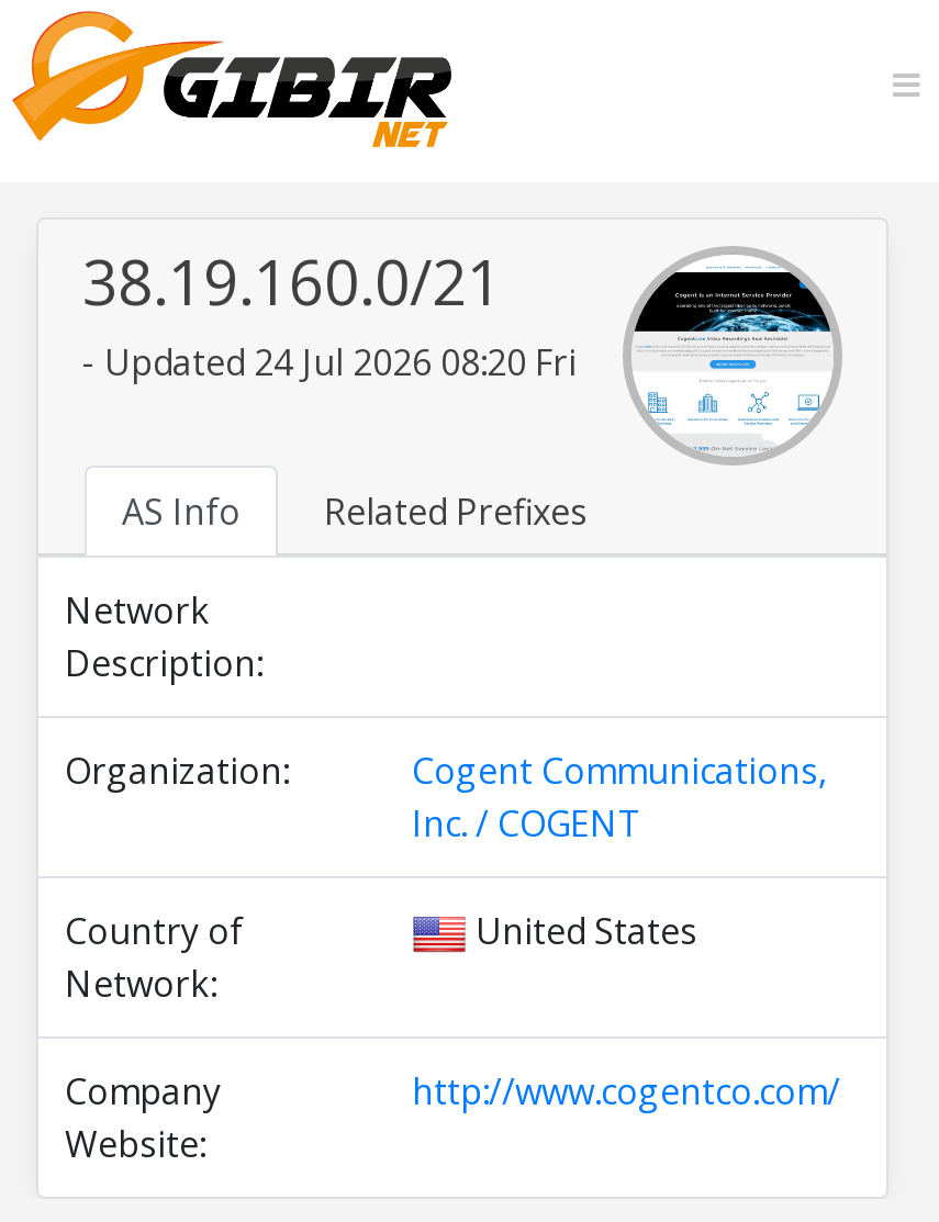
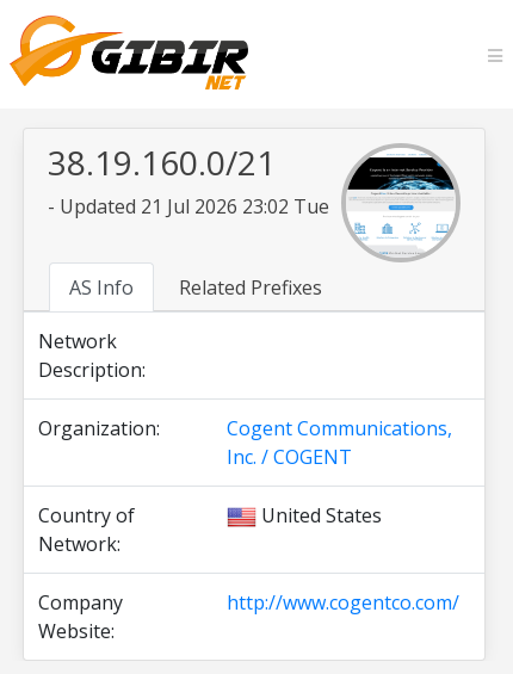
[82,338,577,386] - Updated 24 Jul 2026 08:20 Fri -> [48,193,329,219] - Updated 21 Jul 2026 23:02 Tue

